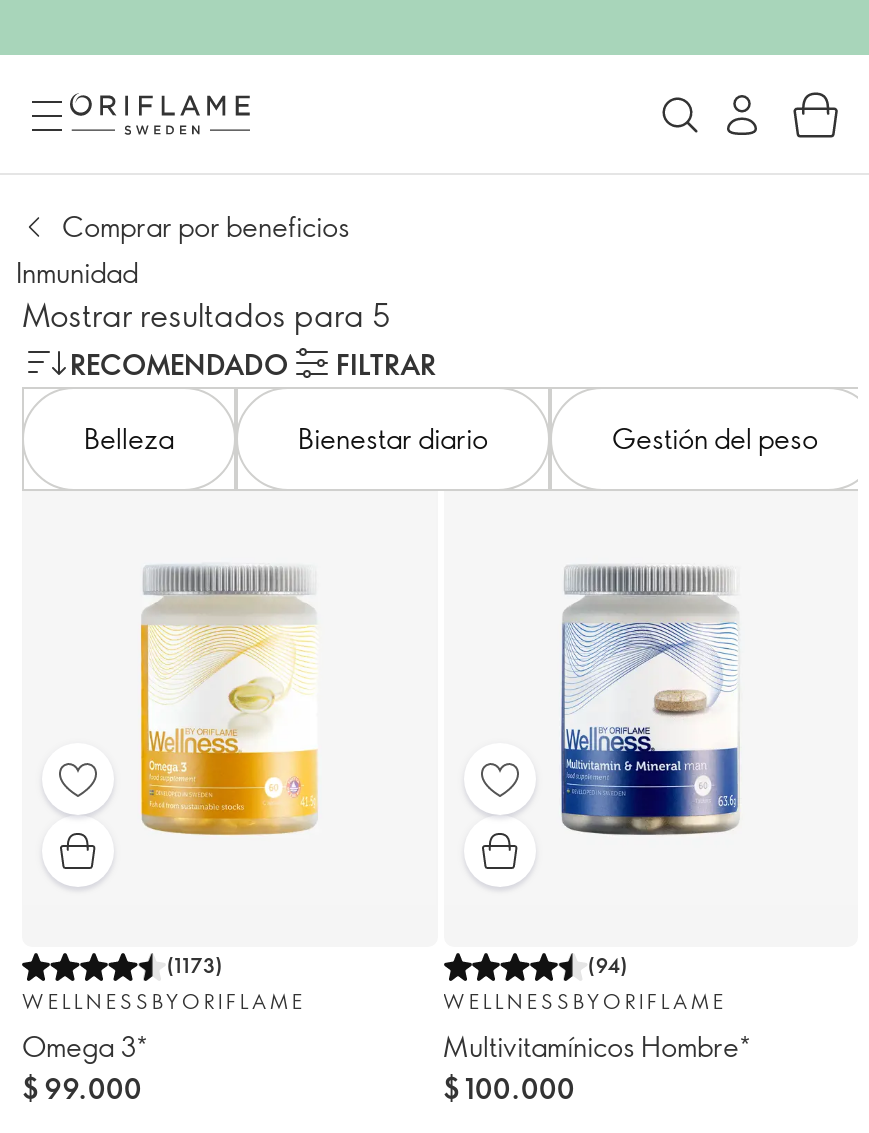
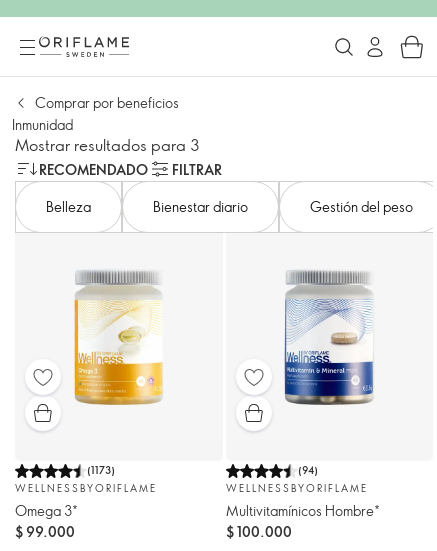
[22,293,390,335] Mostrar resultados para 5 -> [15,134,200,155] Mostrar resultados para 3

